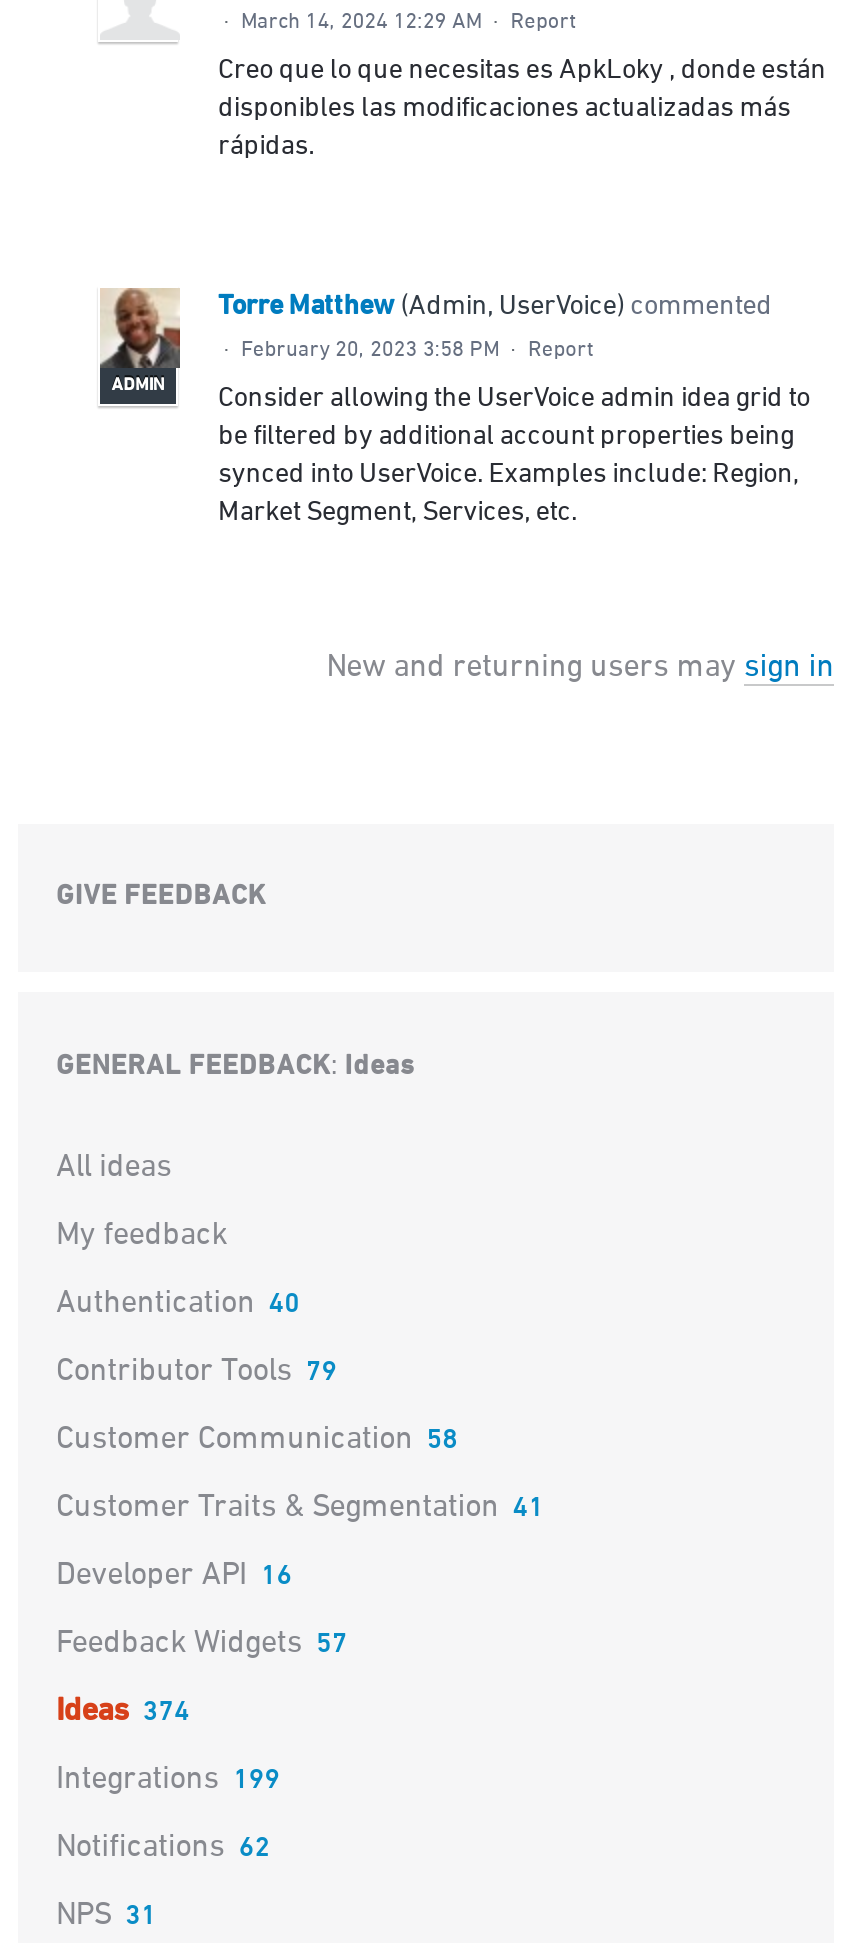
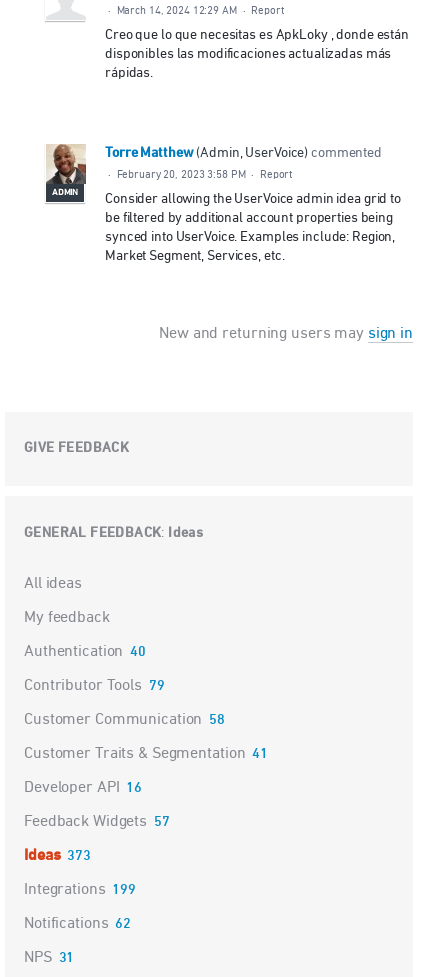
[56,1692,190,1732] Ideas 374 -> [24,846,91,866] Ideas 373

